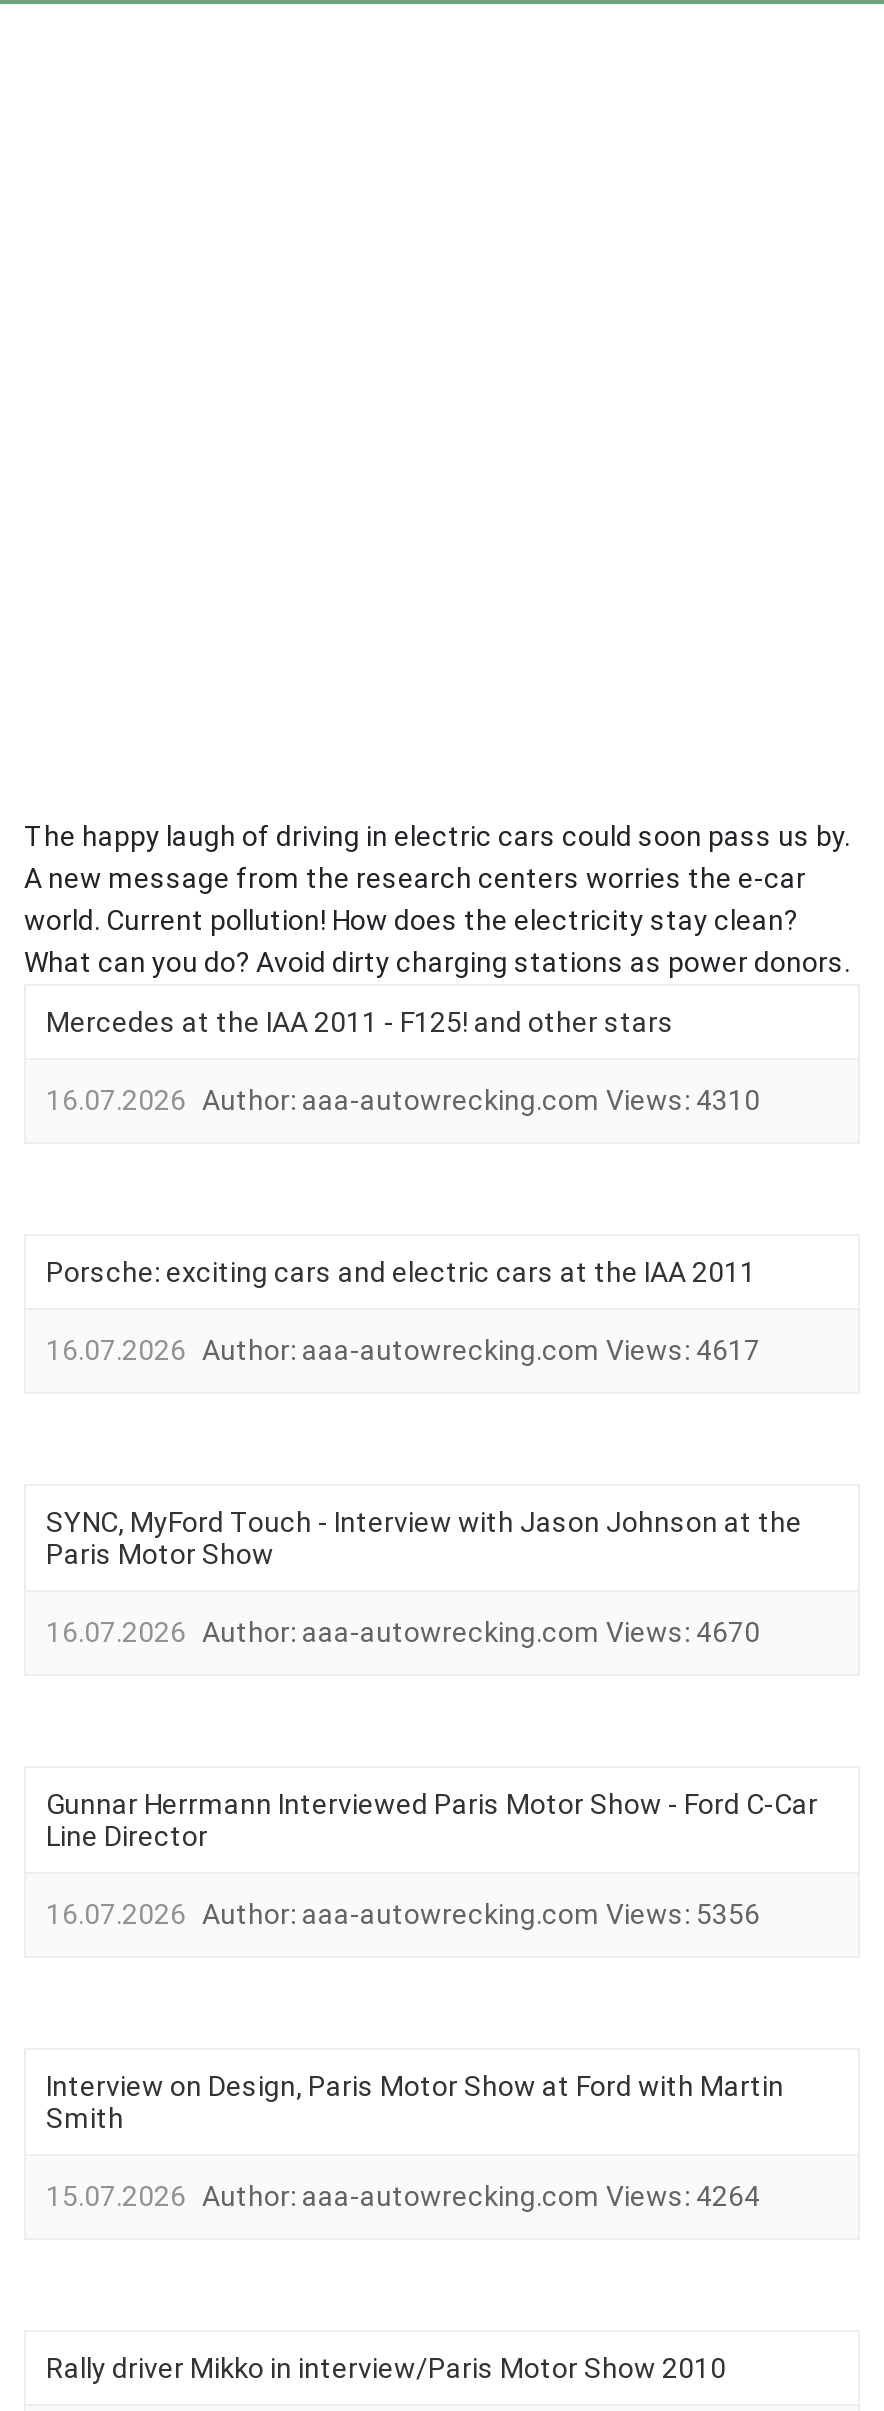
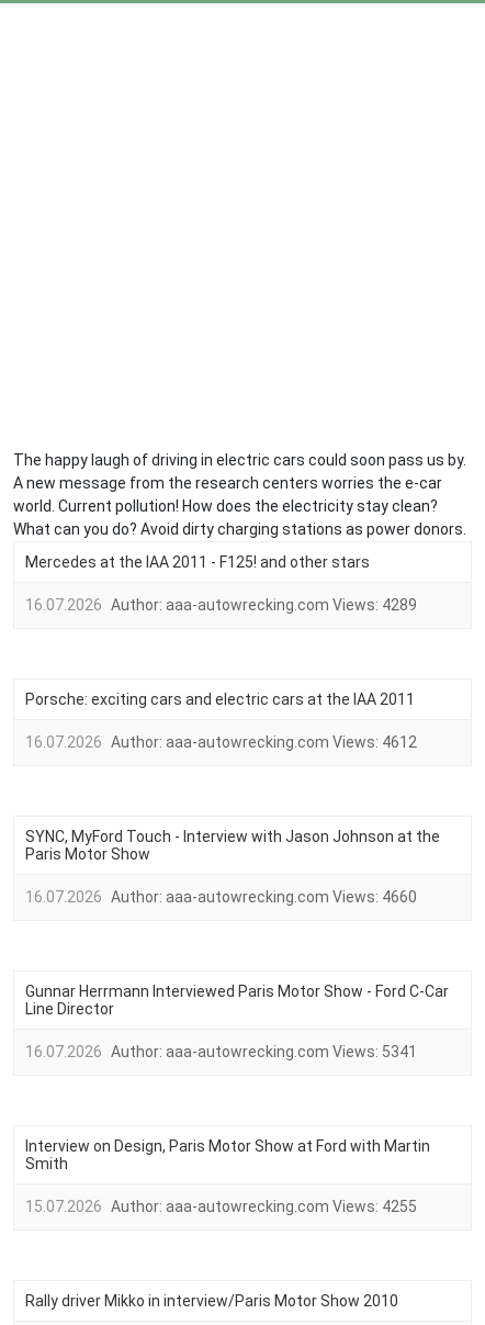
[46,1084,760,1116] 16.07.2026 Author: aaa-autowrecking.com Views: 4310 -> [25,596,417,614] 16.07.2026 Author: aaa-autowrecking.com Views: 4289
[46,1334,760,1366] 16.07.2026 Author: aaa-autowrecking.com Views: 4617 -> [25,733,417,751] 16.07.2026 Author: aaa-autowrecking.com Views: 4612
[46,1616,760,1648] 16.07.2026 Author: aaa-autowrecking.com Views: 4670 -> [25,888,417,906] 16.07.2026 Author: aaa-autowrecking.com Views: 4660
[46,1898,760,1930] 16.07.2026 Author: aaa-autowrecking.com Views: 5356 -> [25,1043,417,1060] 16.07.2026 Author: aaa-autowrecking.com Views: 5341
[46,2180,760,2212] 15.07.2026 Author: aaa-autowrecking.com Views: 4264 -> [25,1198,417,1215] 15.07.2026 Author: aaa-autowrecking.com Views: 4255

